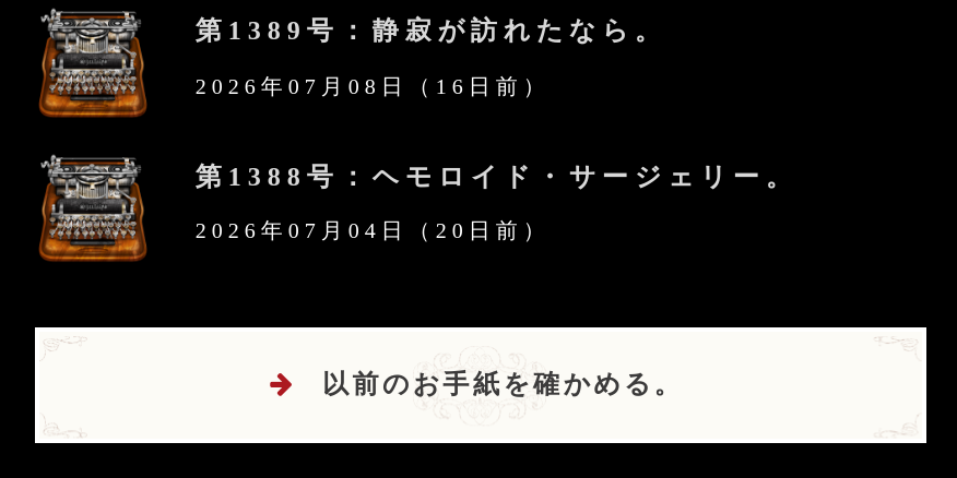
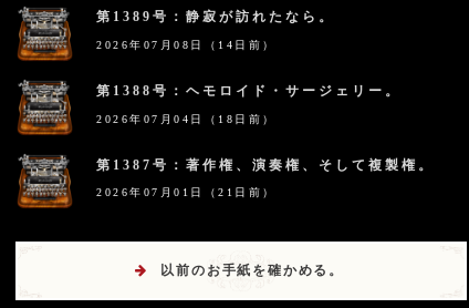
[195,73,550,97] 2026年07月08日（16日前） -> [97,39,276,51] 2026年07月08日（14日前）
[195,219,550,243] 2026年07月04日（20日前） -> [97,113,435,199] 2026年07月04日（18日前） | 第1387号：著作権、演奏権、そして複製権。 | 2026年07月01日（21日前）

